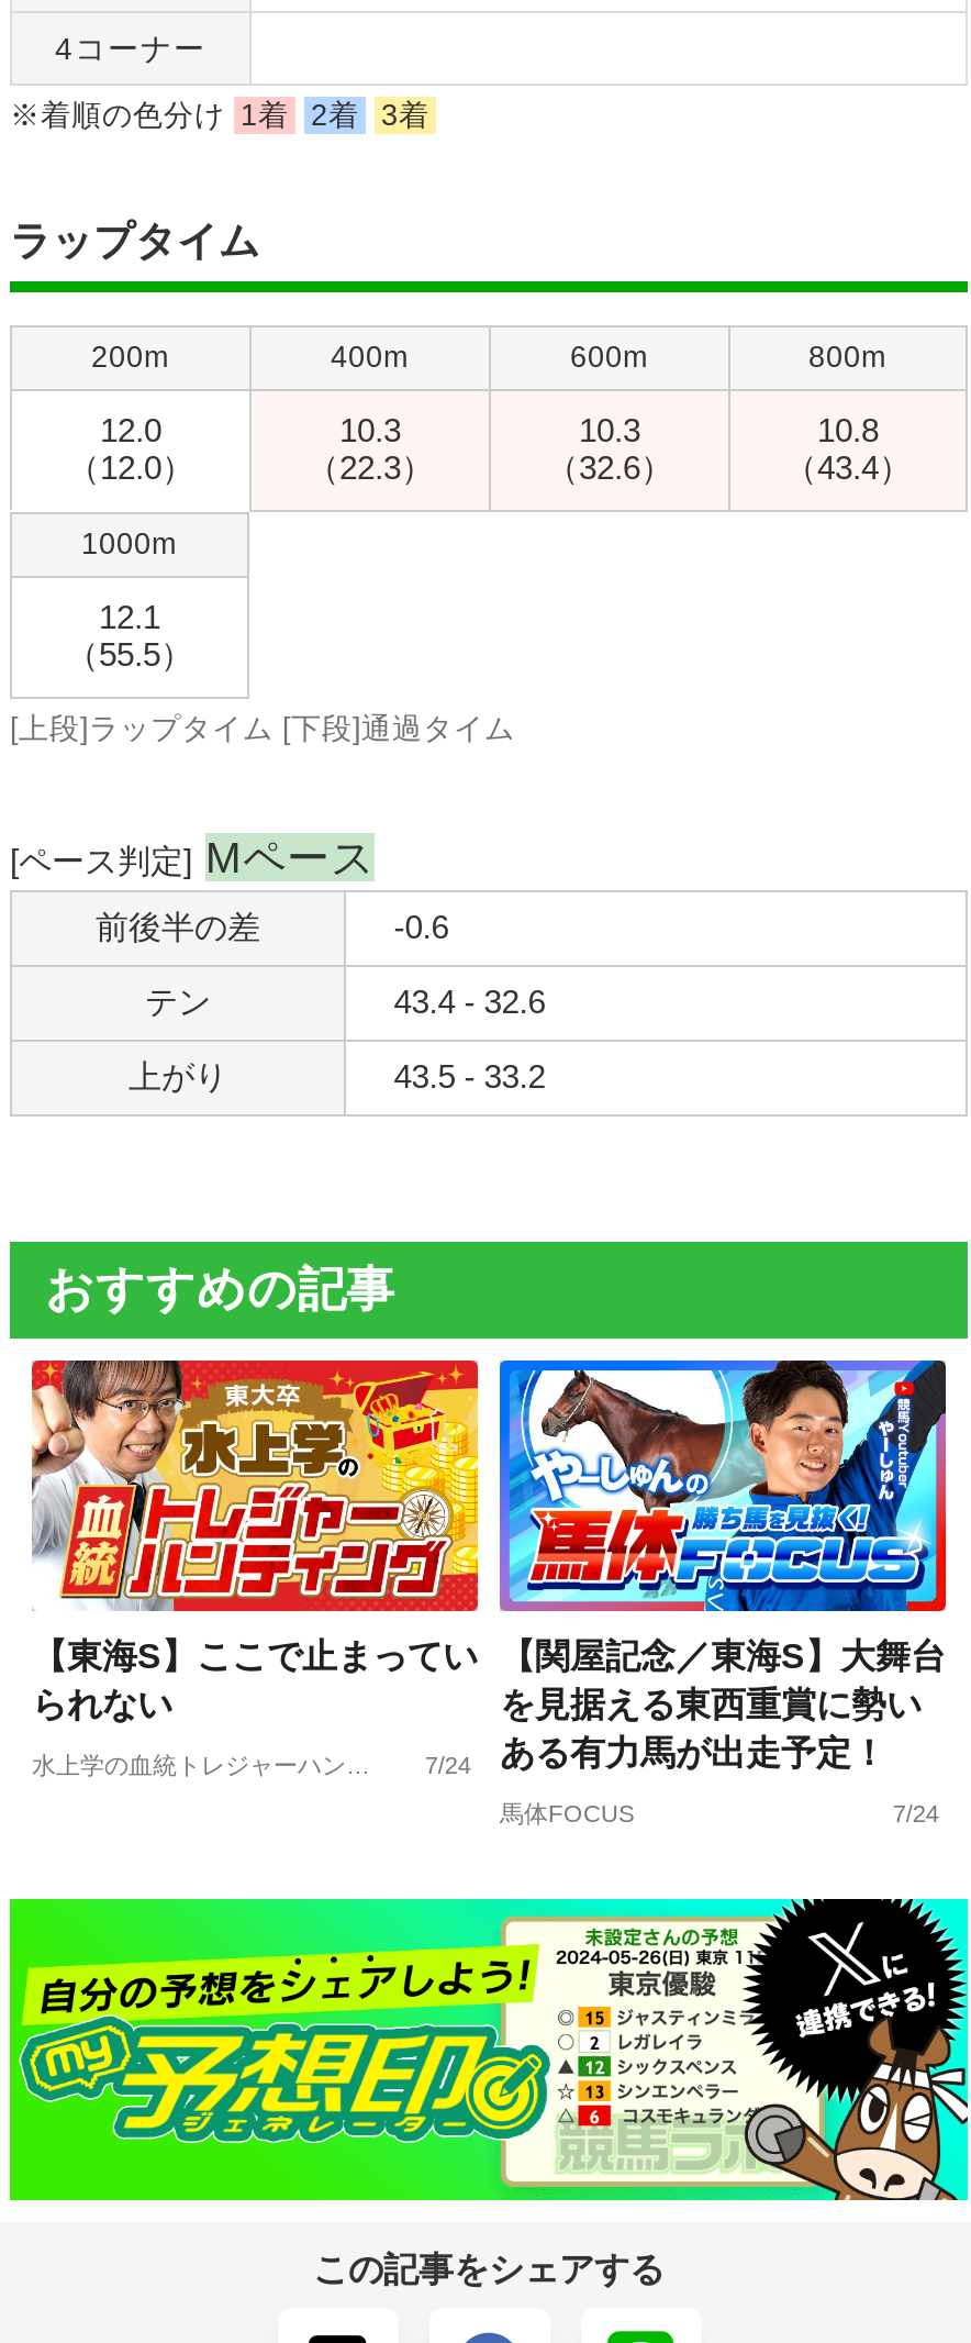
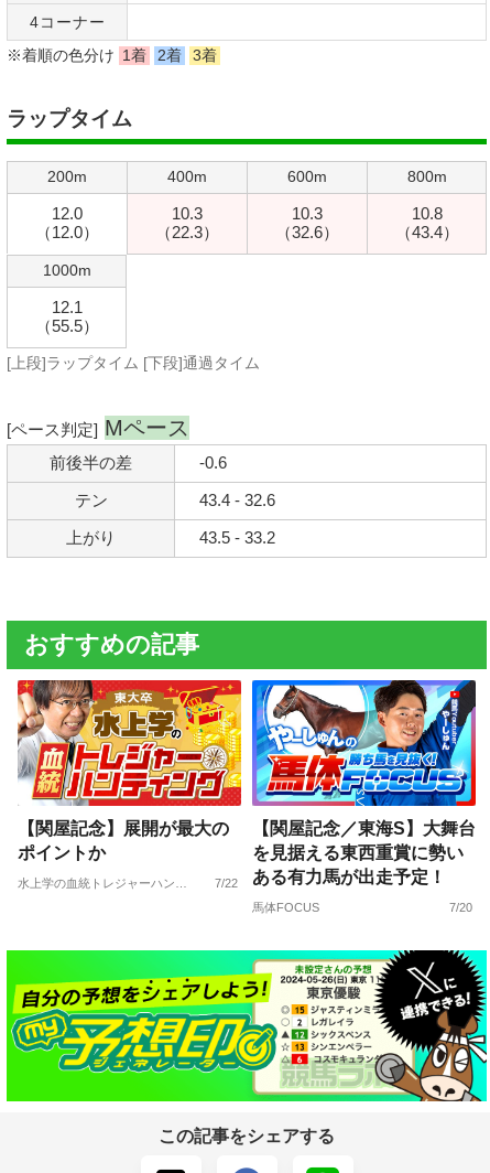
[32,1638,478,1724] 【東海S】ここで止まってい | られない -> [18,820,229,863] 【関屋記念】展開が最大の | ポイントか
[425,1735,886,1779] 7/24 ある有力馬が出走予定！ -> [214,868,446,890] 7/22 ある有力馬が出走予定！
[893,1801,939,1827] 7/24 -> [449,901,472,914] 7/20

